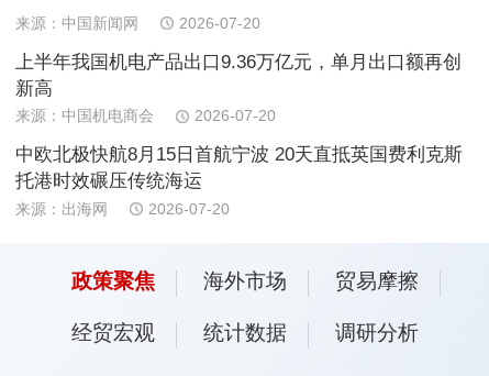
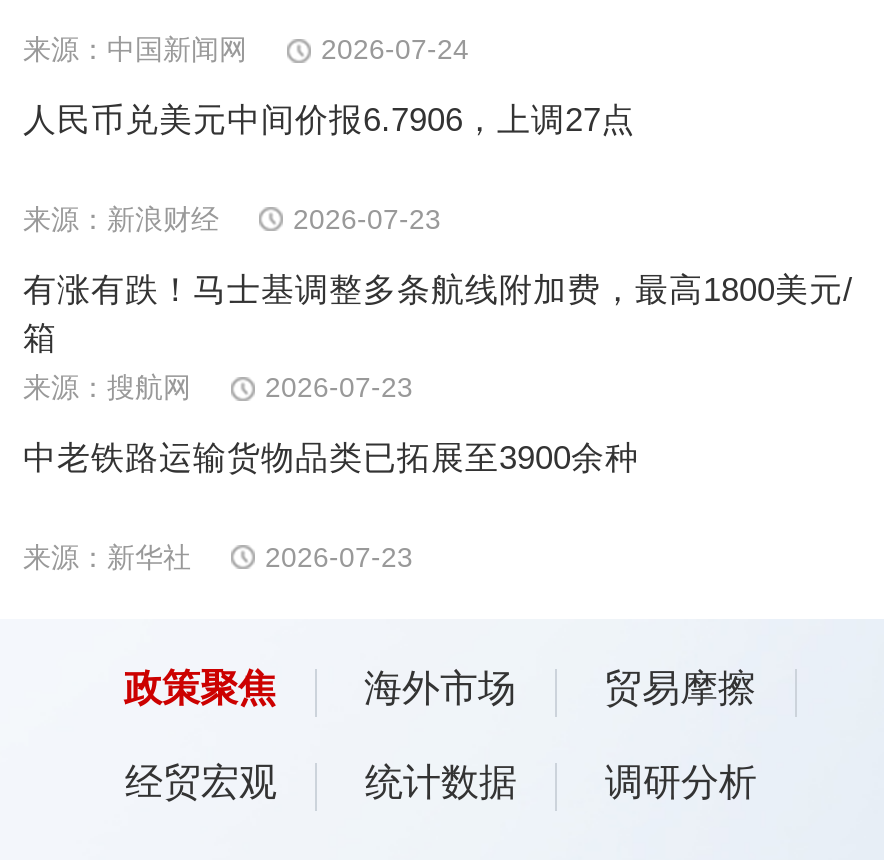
[15,14,463,217] 2026-07-20 | 上半年我国机电产品出口9.36万亿元，单月出口额再创 | 新高 | 来源：中国机电商会 | 2026-07-20 | 中欧北极快航8月15日首航宁波 20天直抵英国费利克斯 | 托港时效碾压传统海运 | 来源：出海网 | 2026-07-20 -> [23,34,853,572] 2026-07-24 | 人民币兑美元中间价报6.7906，上调27点 | 来源：新浪财经 | 2026-07-23 | 有涨有跌！马士基调整多条航线附加费，最高1800美元/ | 箱 | 来源：搜航网 | 2026-07-23 | 中老铁路运输货物品类已拓展至3900余种 | 来源：新华社 | 2026-07-23

